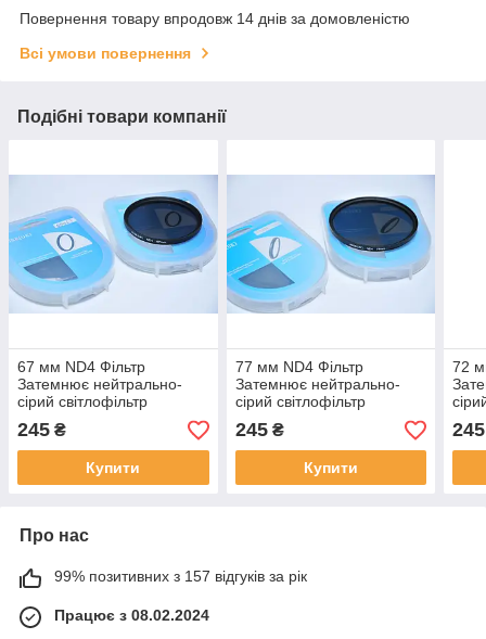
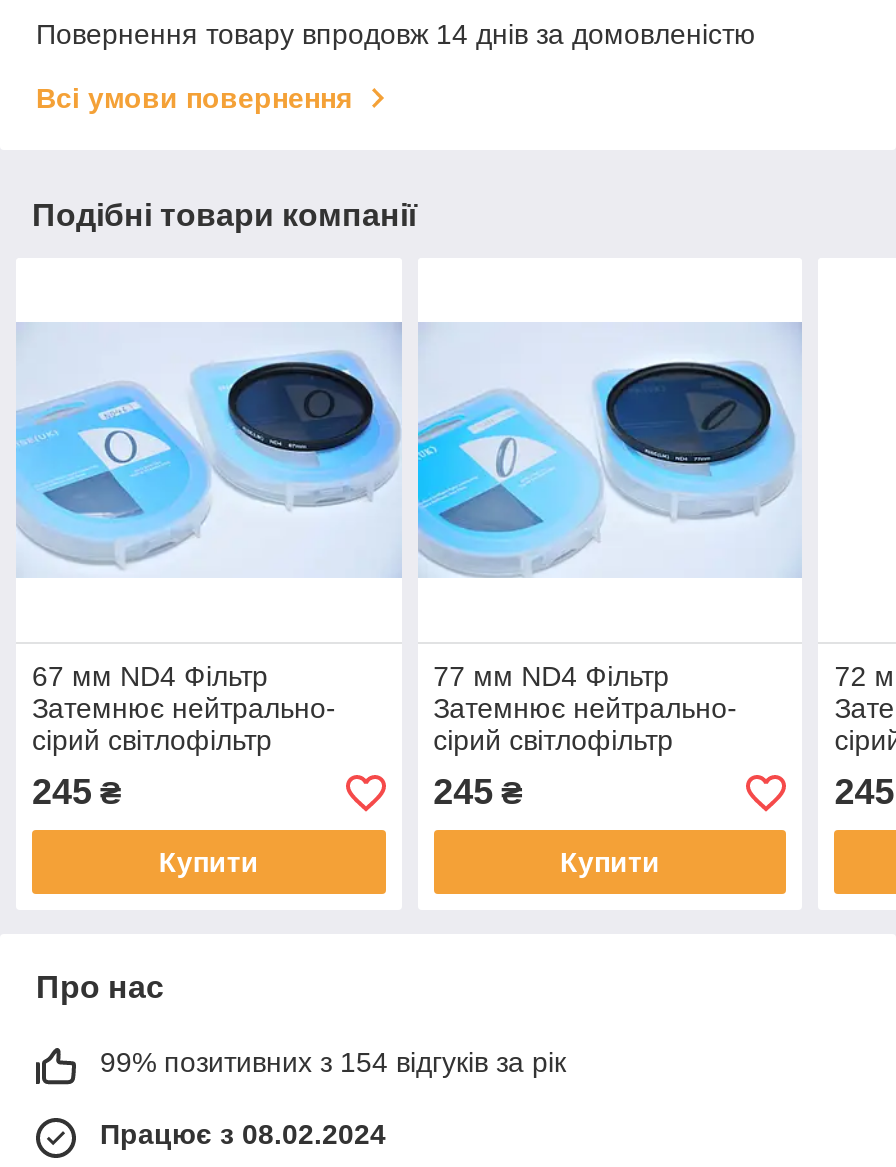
[54,568,307,585] 99% позитивних з 157 відгуків за рік -> [100,1047,566,1079] 99% позитивних з 154 відгуків за рік

